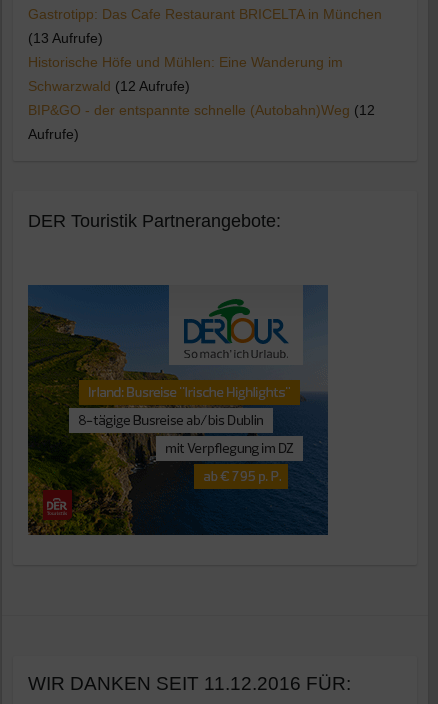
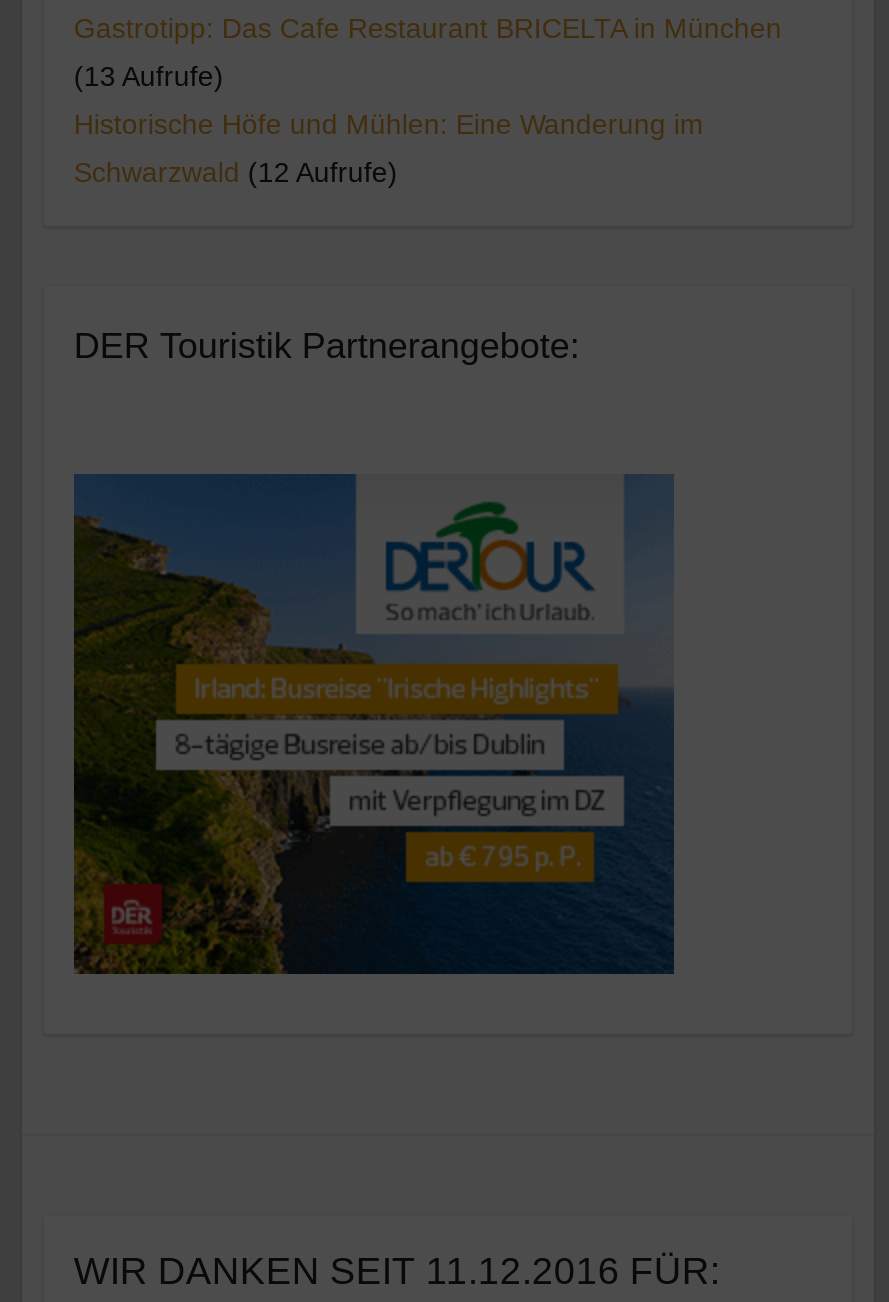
[28,102,375,142] BIP&GO - der entspannte schnelle (Autobahn)Weg (12 | Aufrufe) -> none

